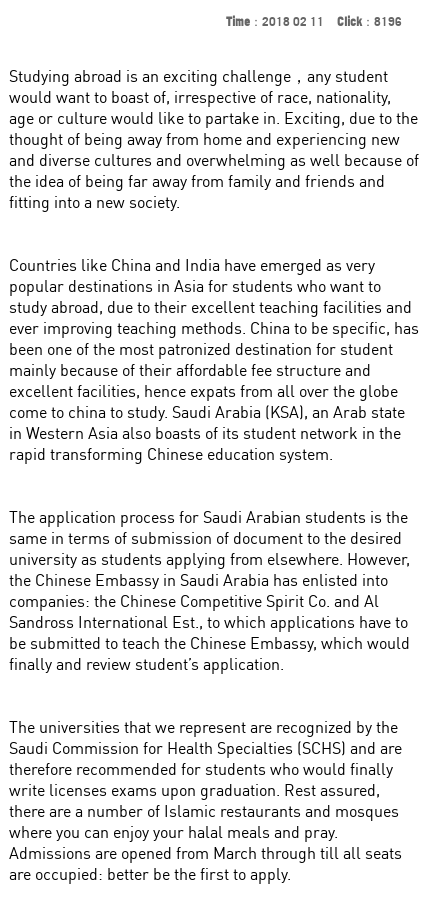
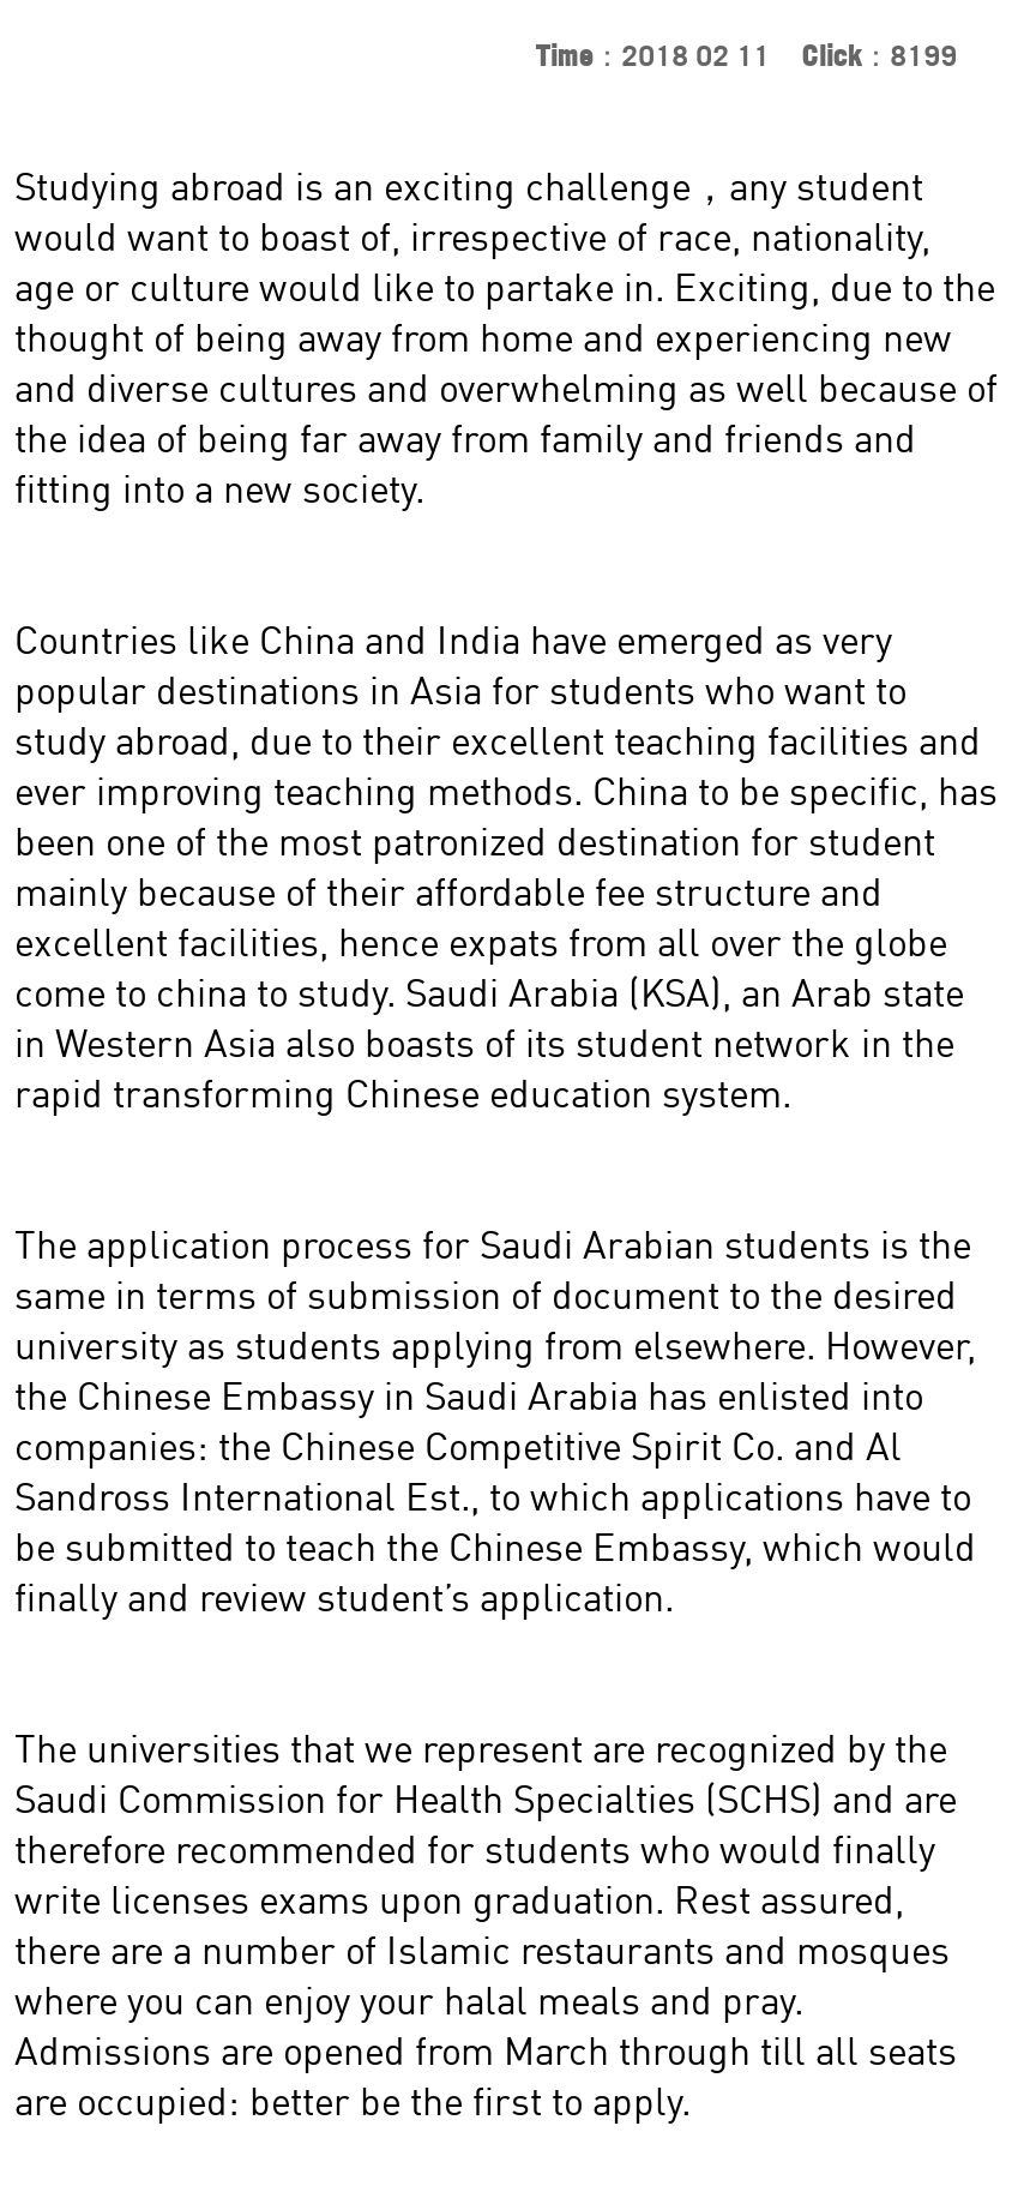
[226,13,402,30] Time：2018 02 11 Click：8196 -> [535,35,957,76] Time：2018 02 11 Click：8199

